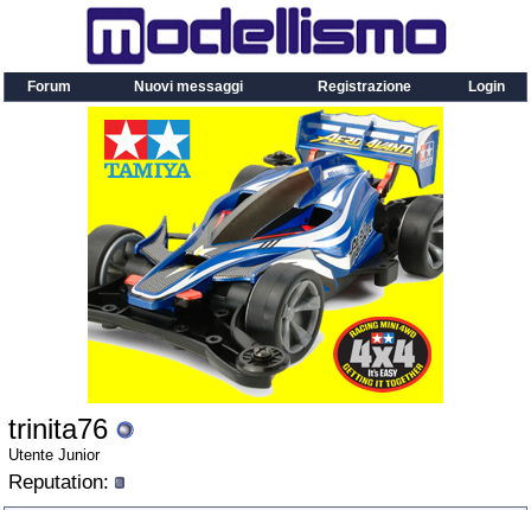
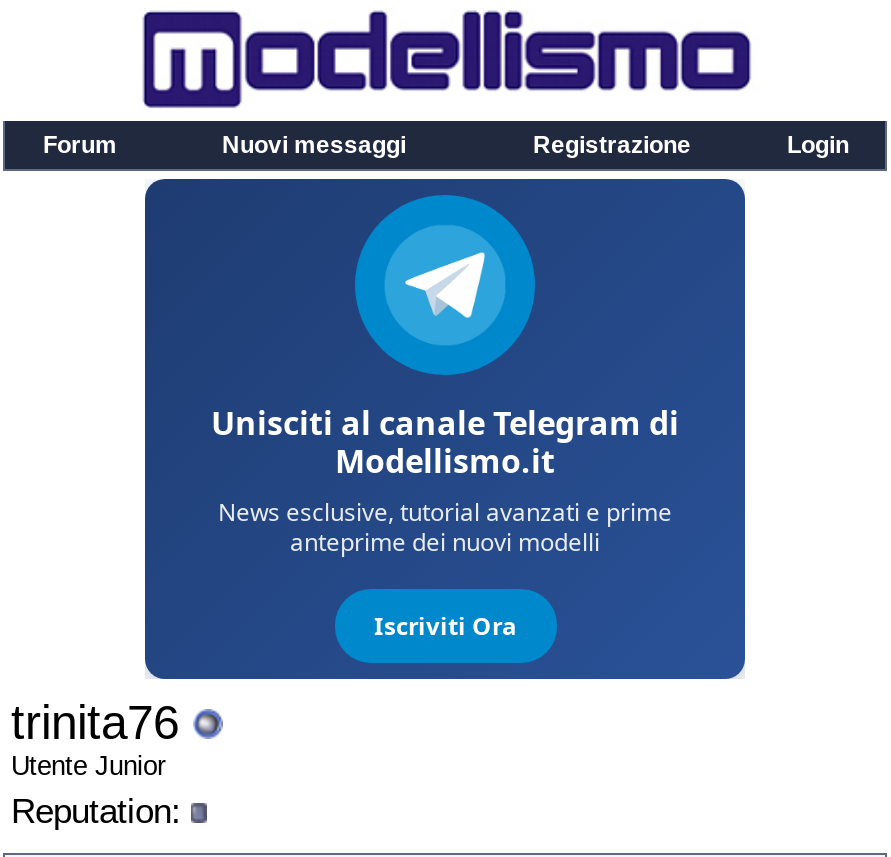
[87,106,444,404] [image] -> [143,177,747,681] [image]

